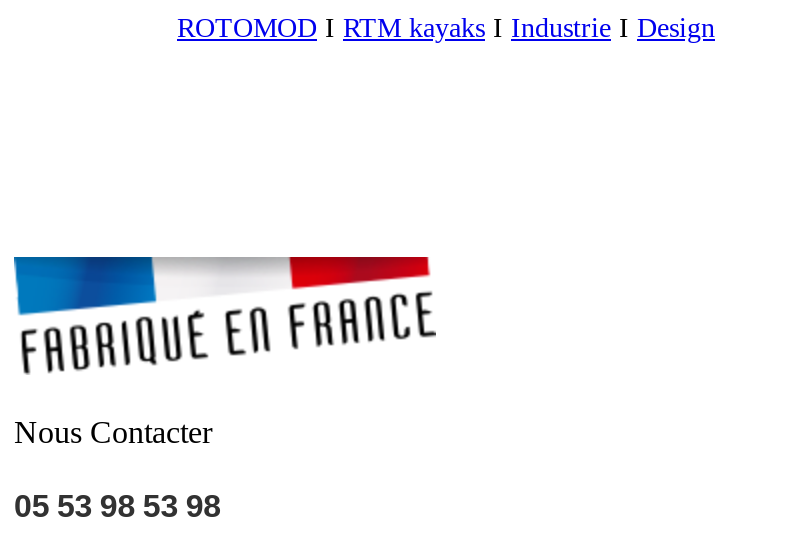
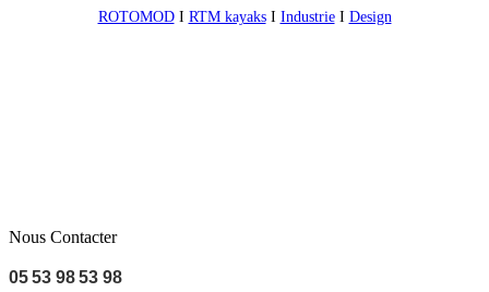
[12,255,438,375] [image] -> none

